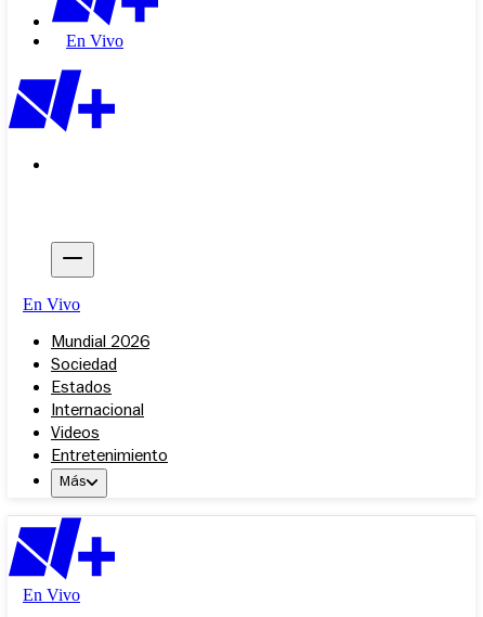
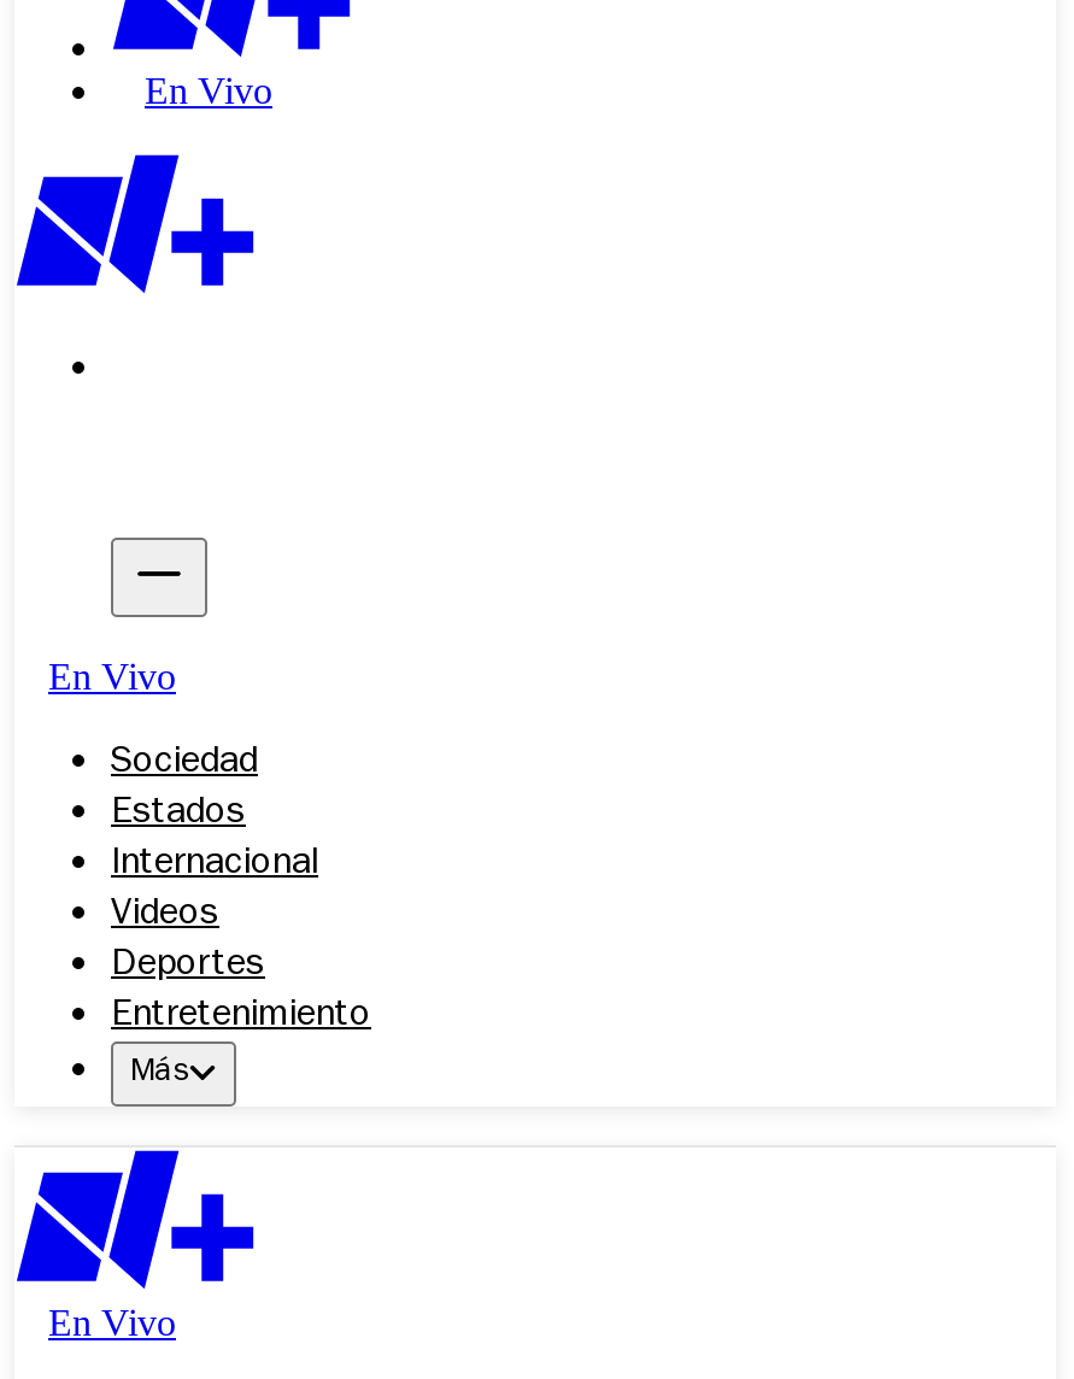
[51,335,149,352] Mundial 2026 -> none
moved [51,358,144,444] -> [111,745,318,935]: Sociedad | Estados | Internacional | Videos
none -> [111,947,265,986] Deportes

